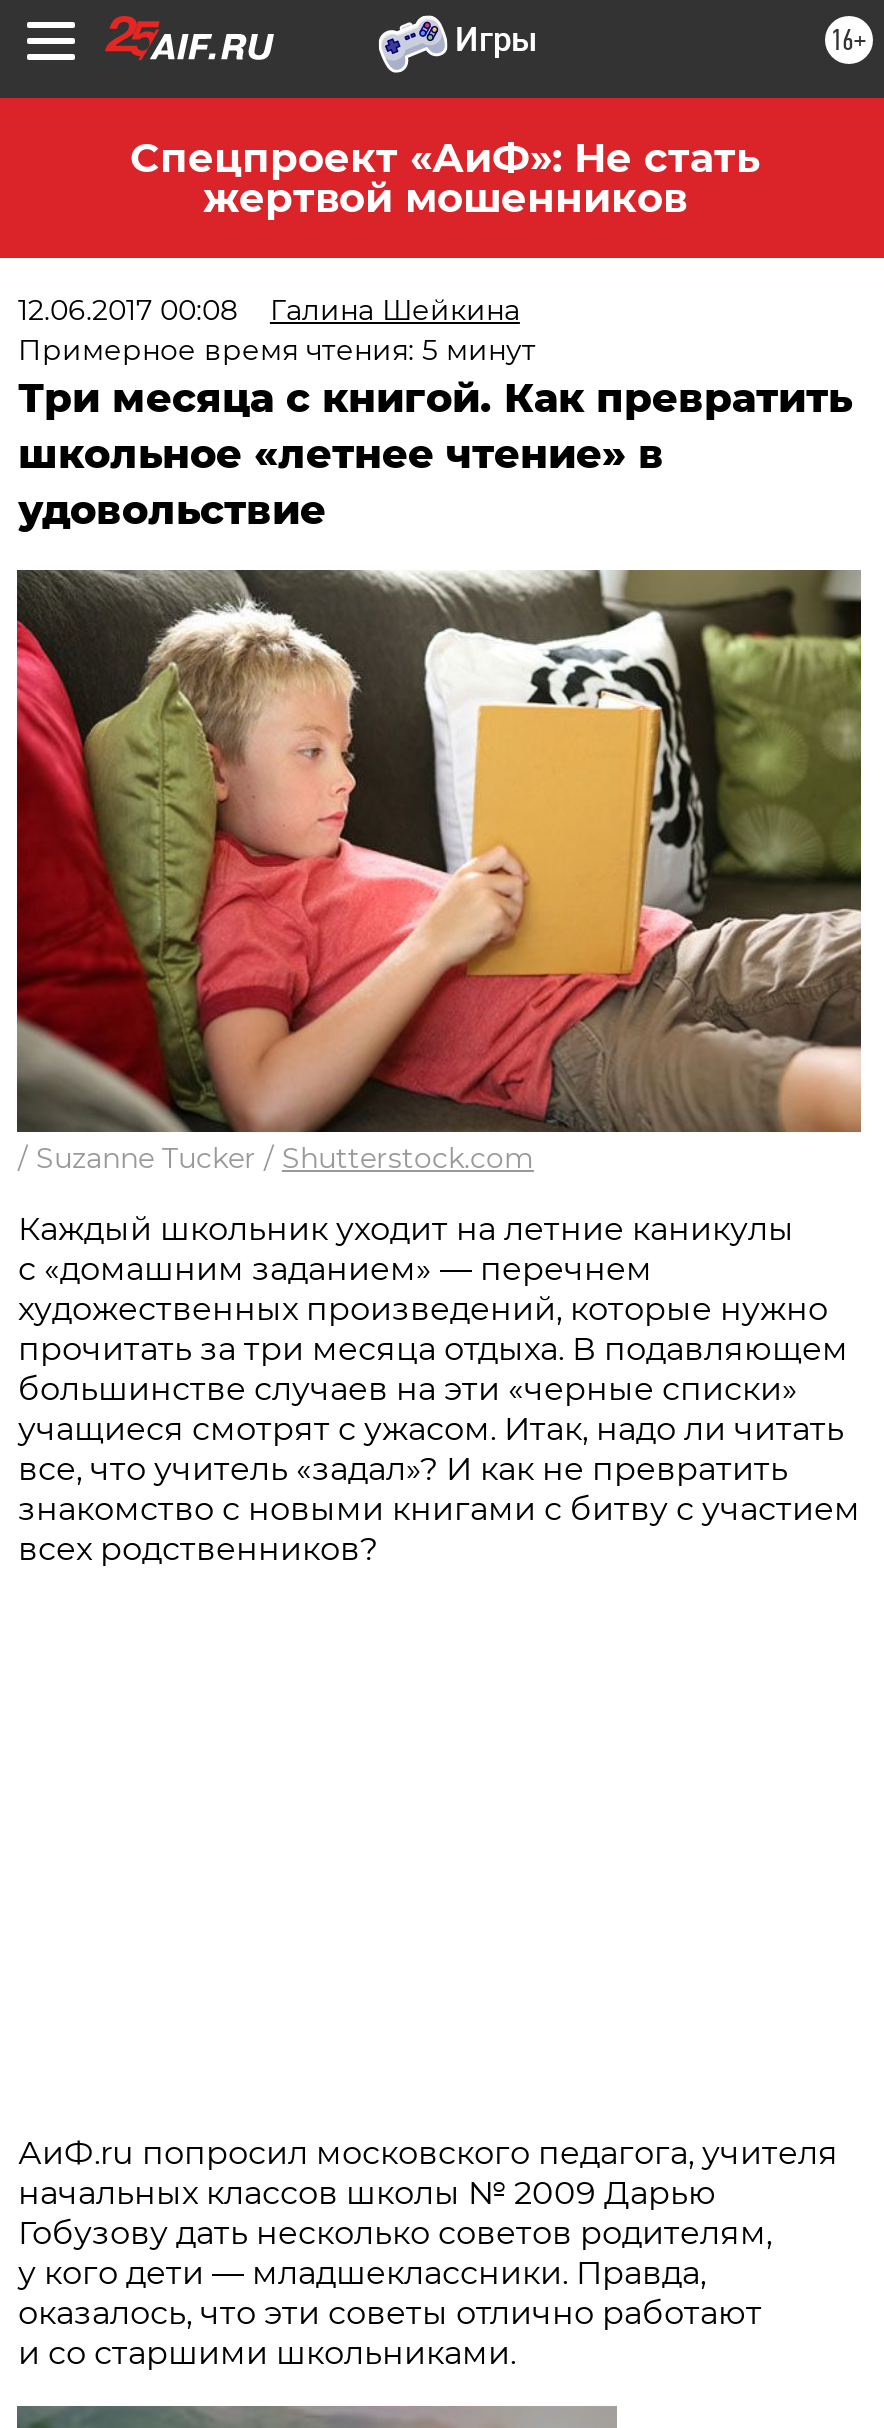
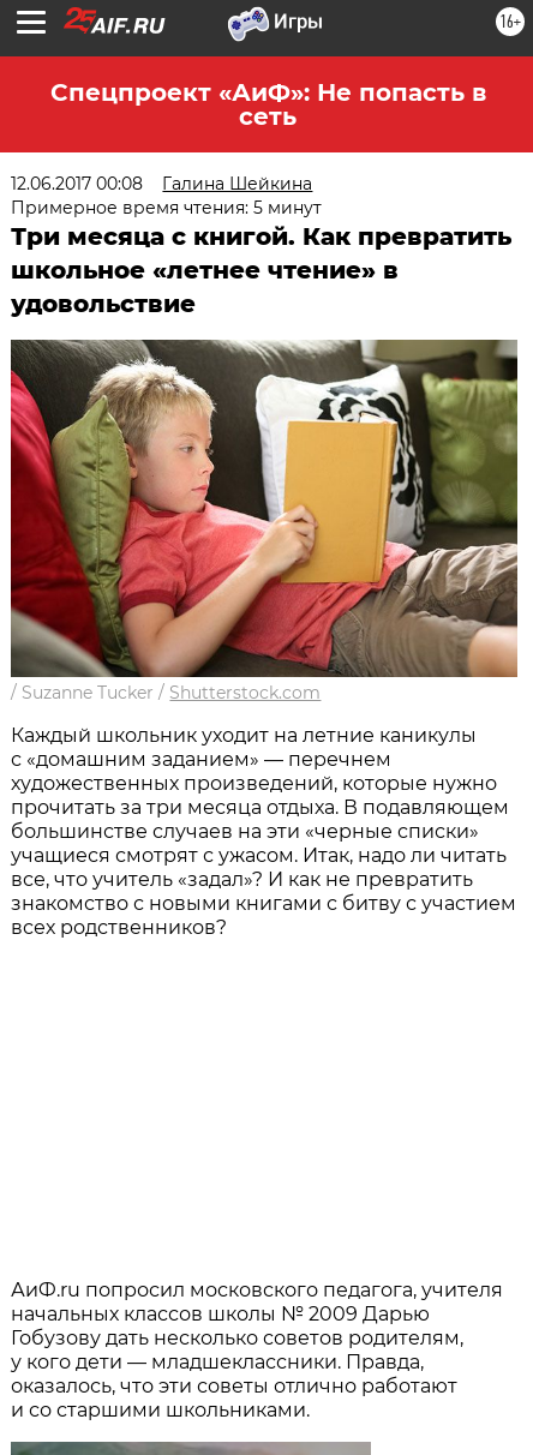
[130,134,760,222] Спецпроект «АиФ»: Не стать | жертвой мошенников -> [50,78,486,131] Спецпроект «АиФ»: Не попасть в | сеть

